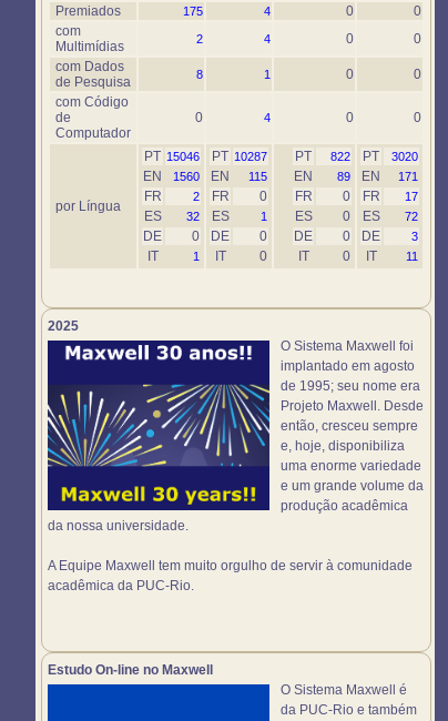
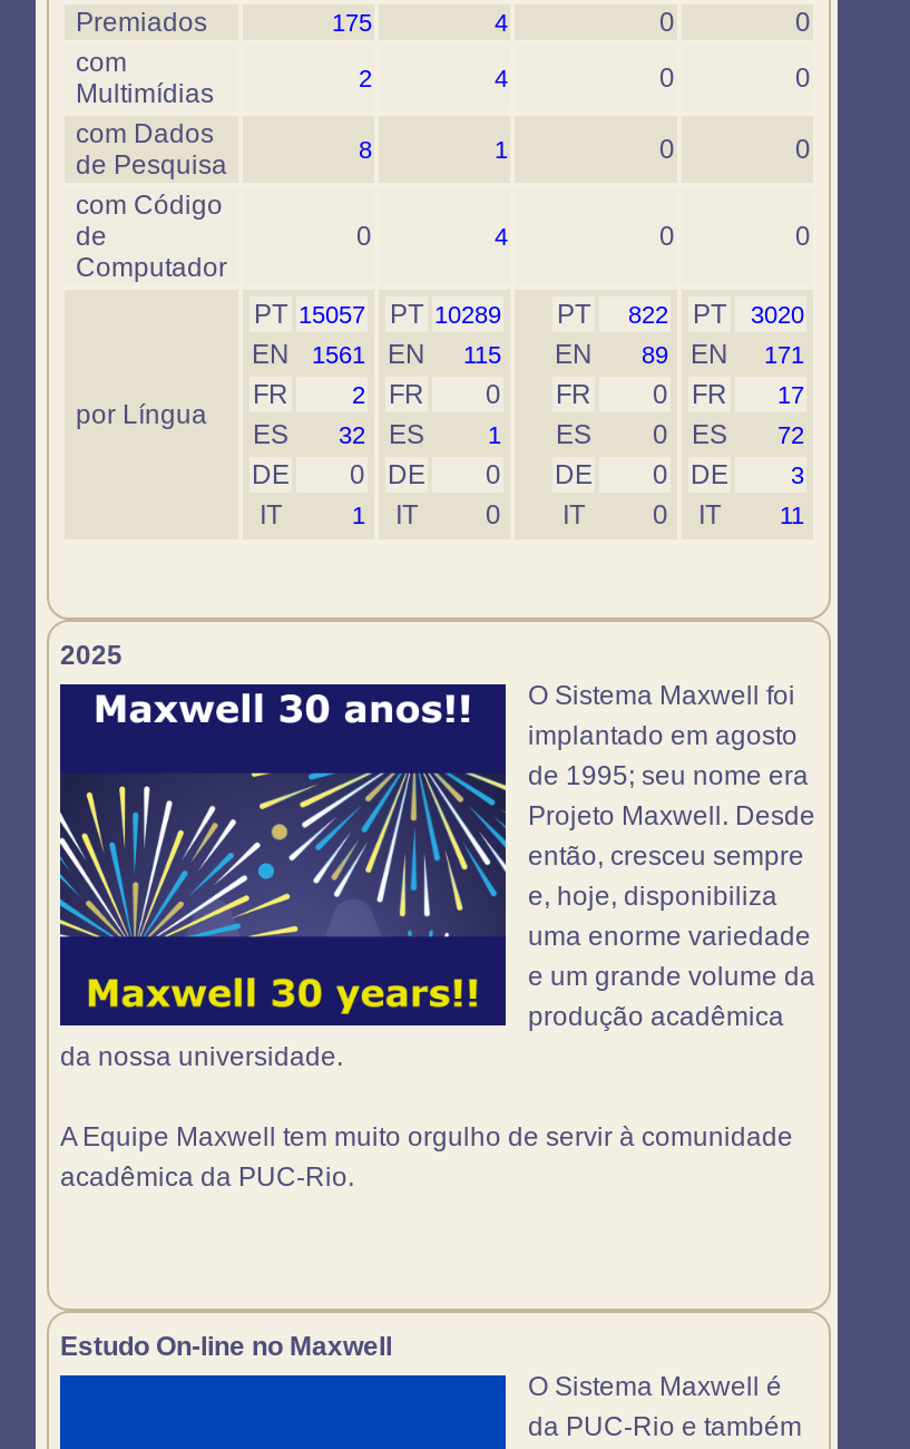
[144,149,200,164] PT 15046 -> [254,299,365,330] PT 15057
[212,149,267,164] PT 10287 -> [390,299,501,330] PT 10289
[143,169,418,184] EN 1560 EN 115 EN 89 EN 171 -> [252,339,804,370] EN 1561 EN 115 EN 89 EN 171

